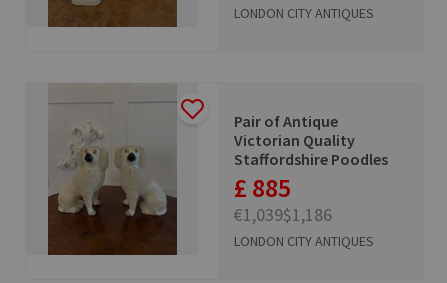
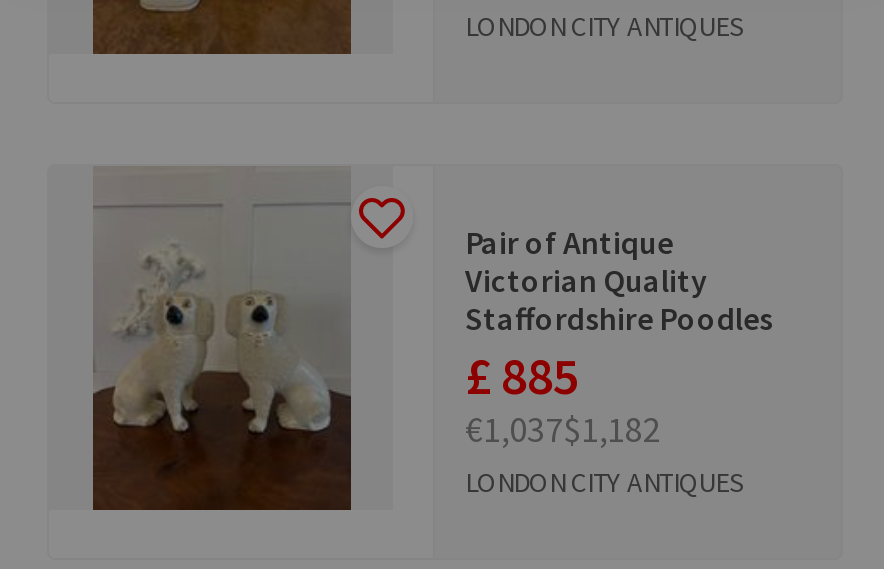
[234,203,332,226] €1,039$1,186 -> [465,406,661,452] €1,037$1,182

